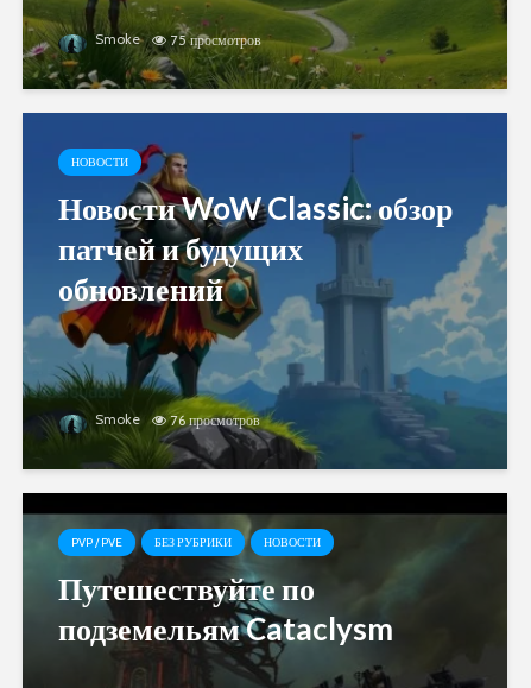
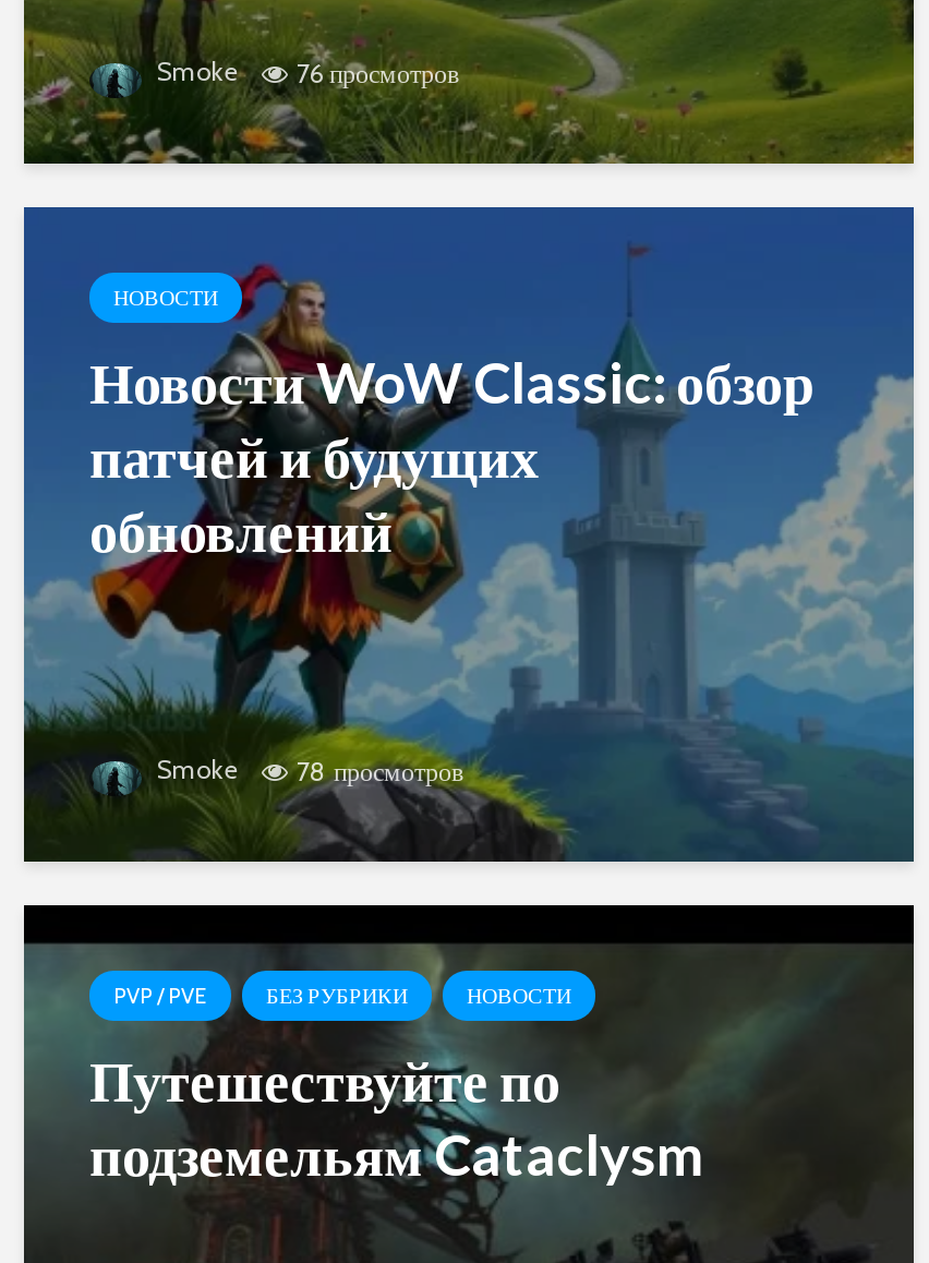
[91,29,261,49] Smoke 75 просмотров -> [150,54,460,90] Smoke 76 просмотров
[91,410,260,429] Smoke 76 просмотров -> [150,752,464,788] Smoke 78 просмотров

